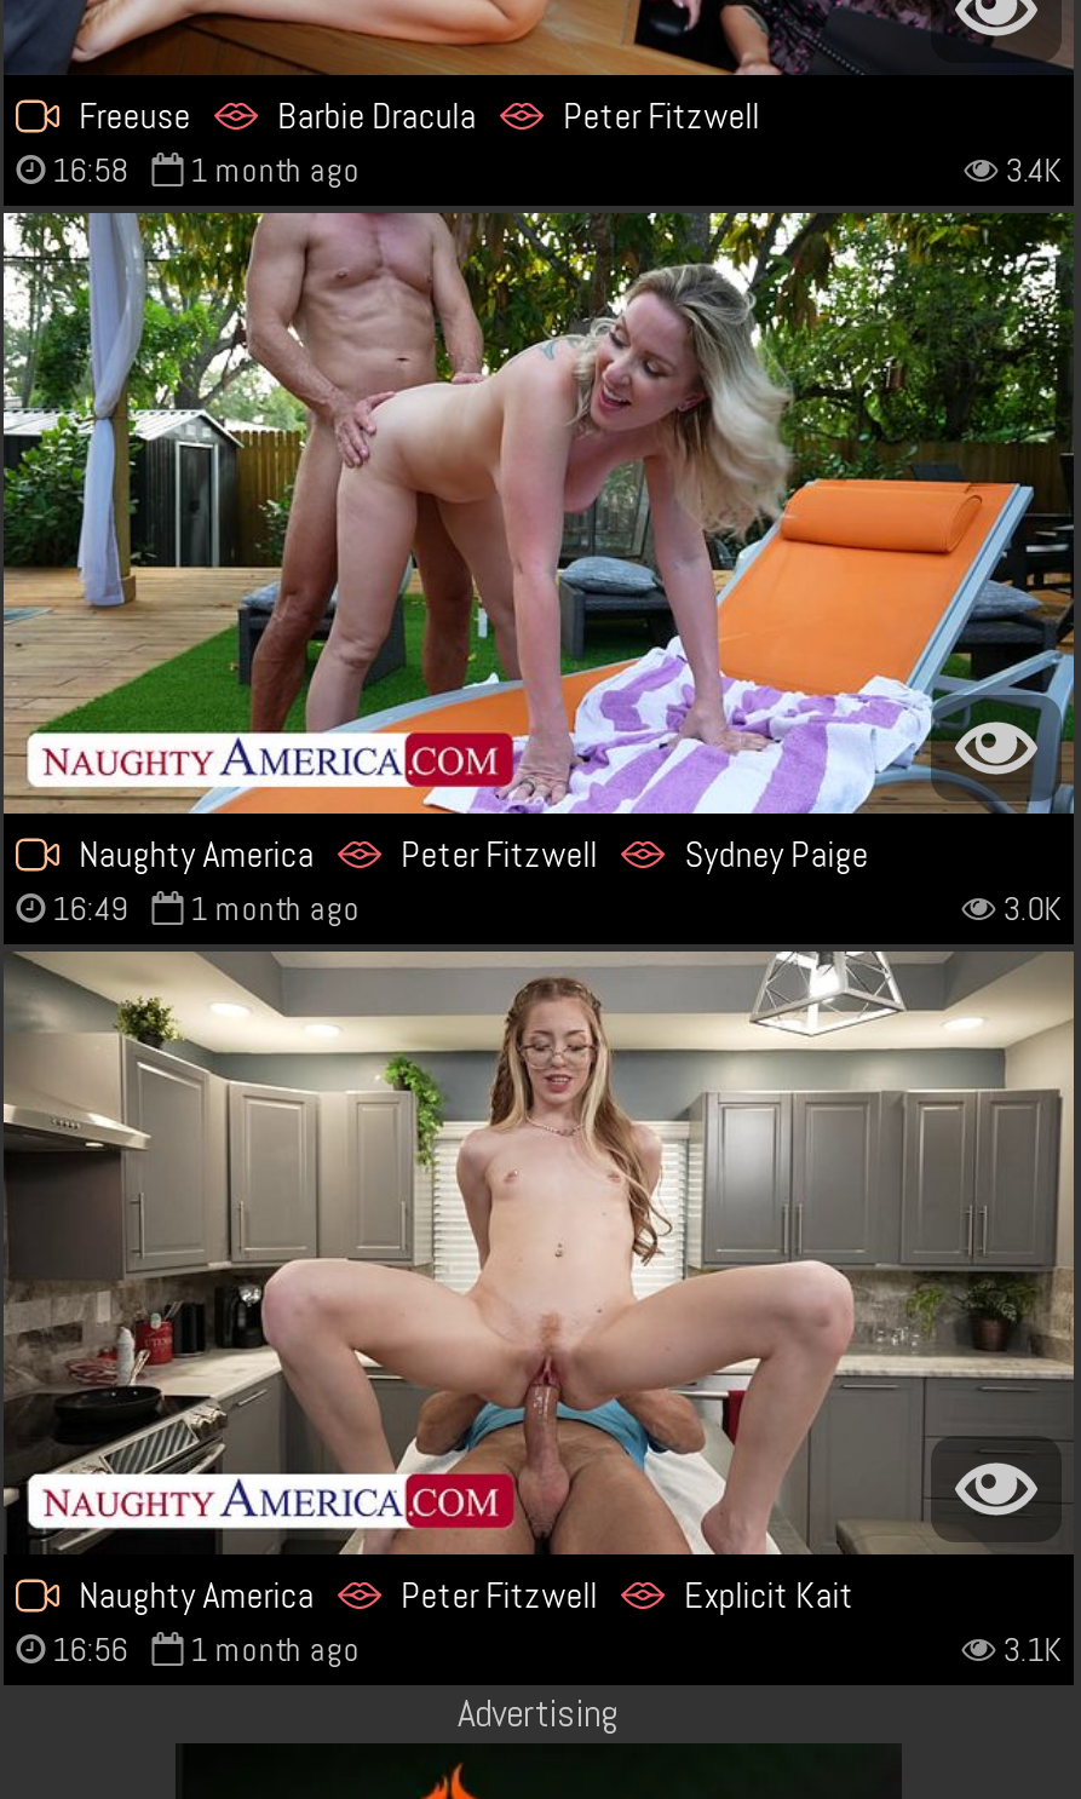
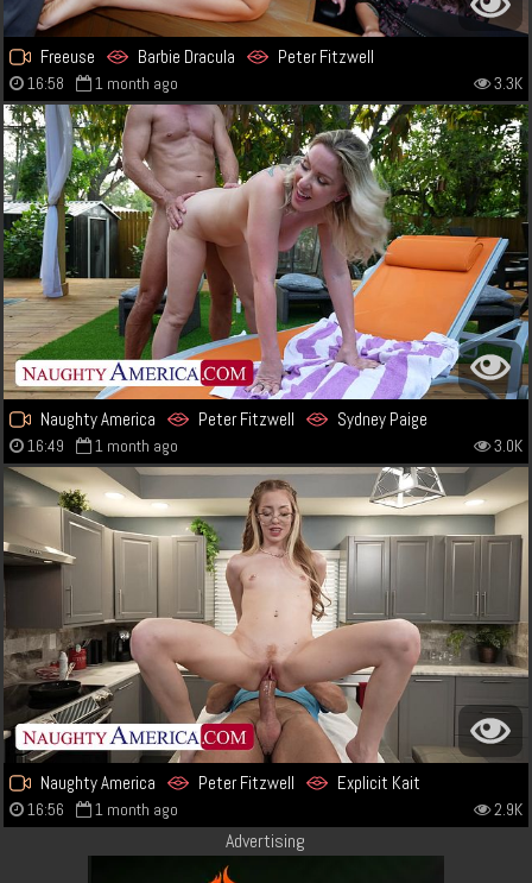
[1005,148,1061,192] 3.4K -> [494,73,522,94] 3.3K
[1003,1627,1061,1670] 3.1K -> [494,798,522,820] 2.9K

